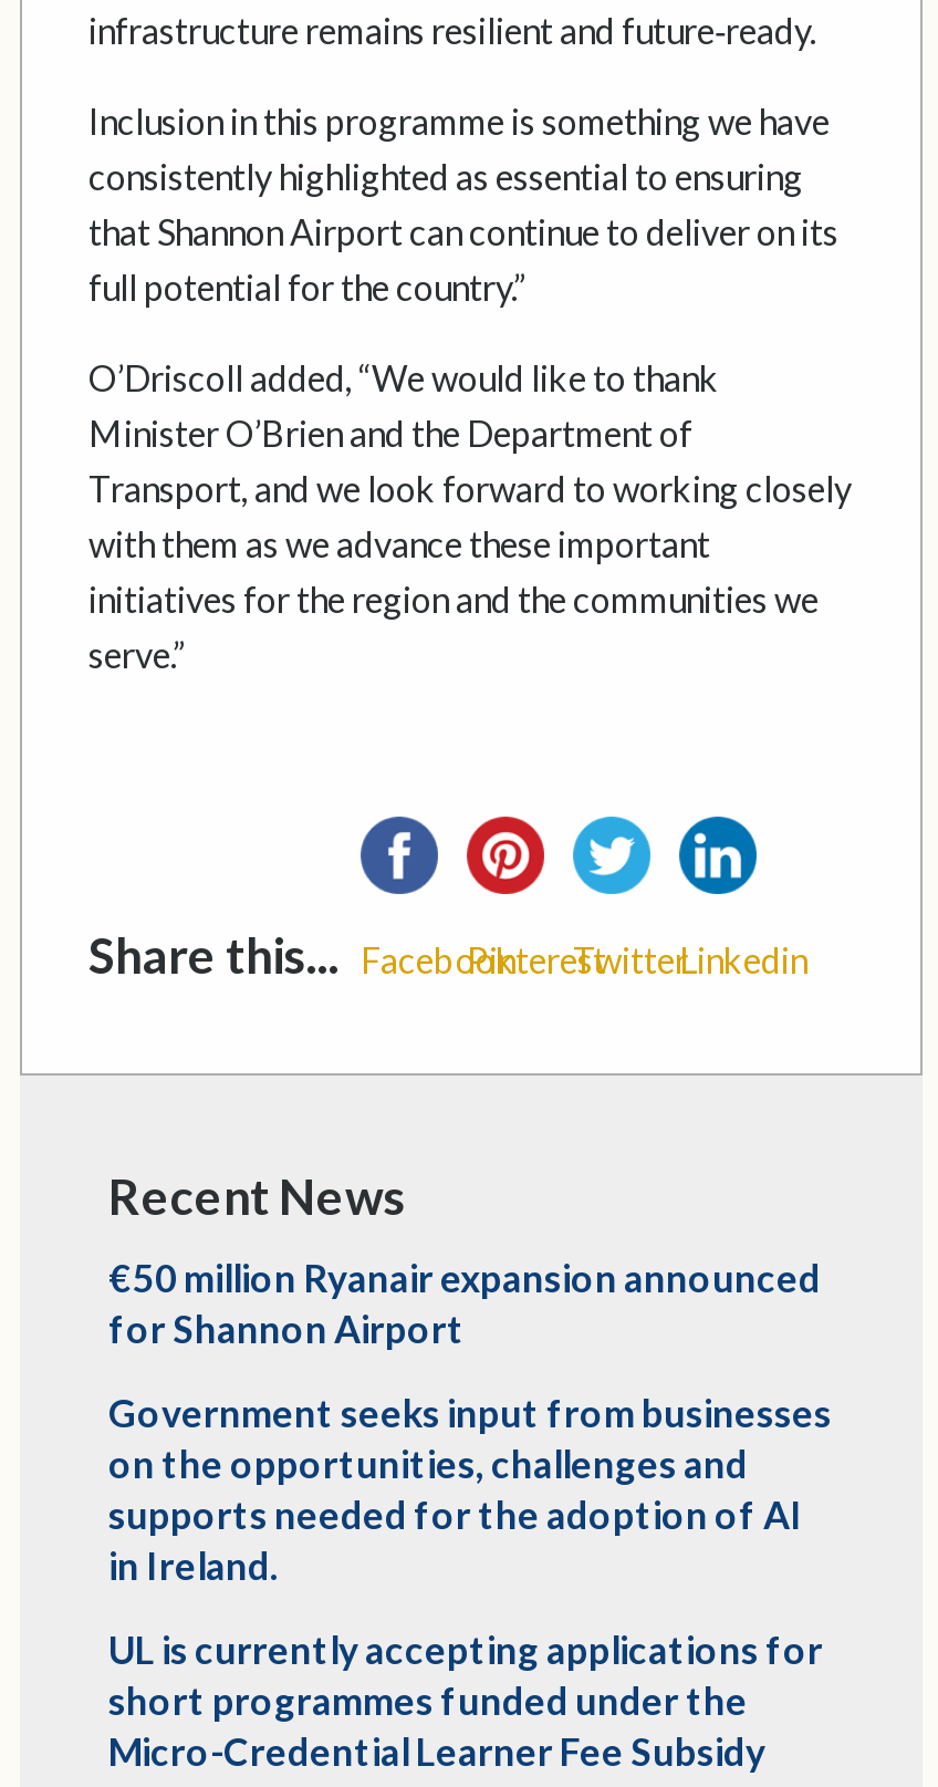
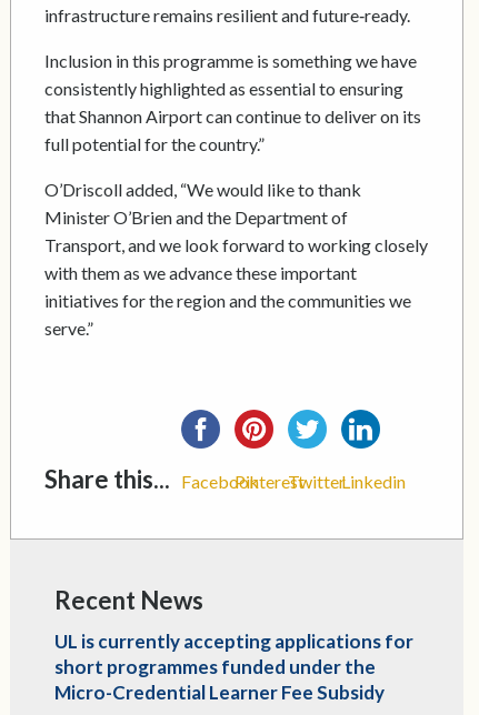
[108,1256,832,1590] €50 million Ryanair expansion announced | for Shannon Airport | Government seeks input from businesses | on the opportunities, challenges and | supports needed for the adoption of AI | in Ireland. -> none

